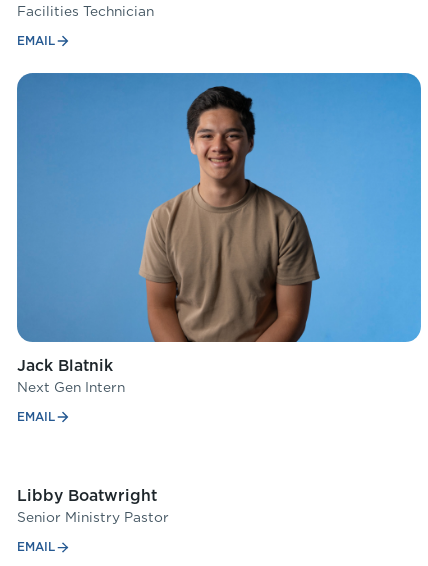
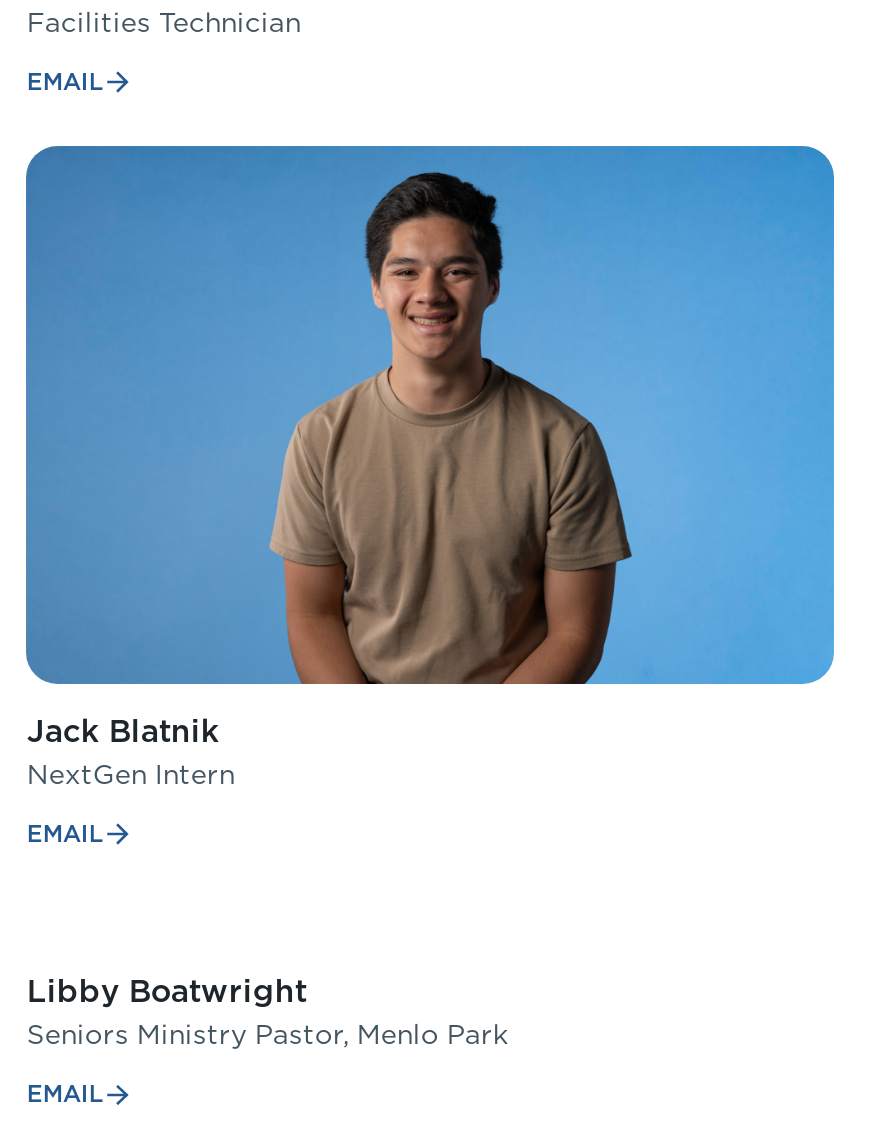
[17,379,125,395] Next Gen Intern -> [27,758,235,790] NextGen Intern
[17,509,169,525] Senior Ministry Pastor -> [27,1018,509,1050] Seniors Ministry Pastor, Menlo Park

